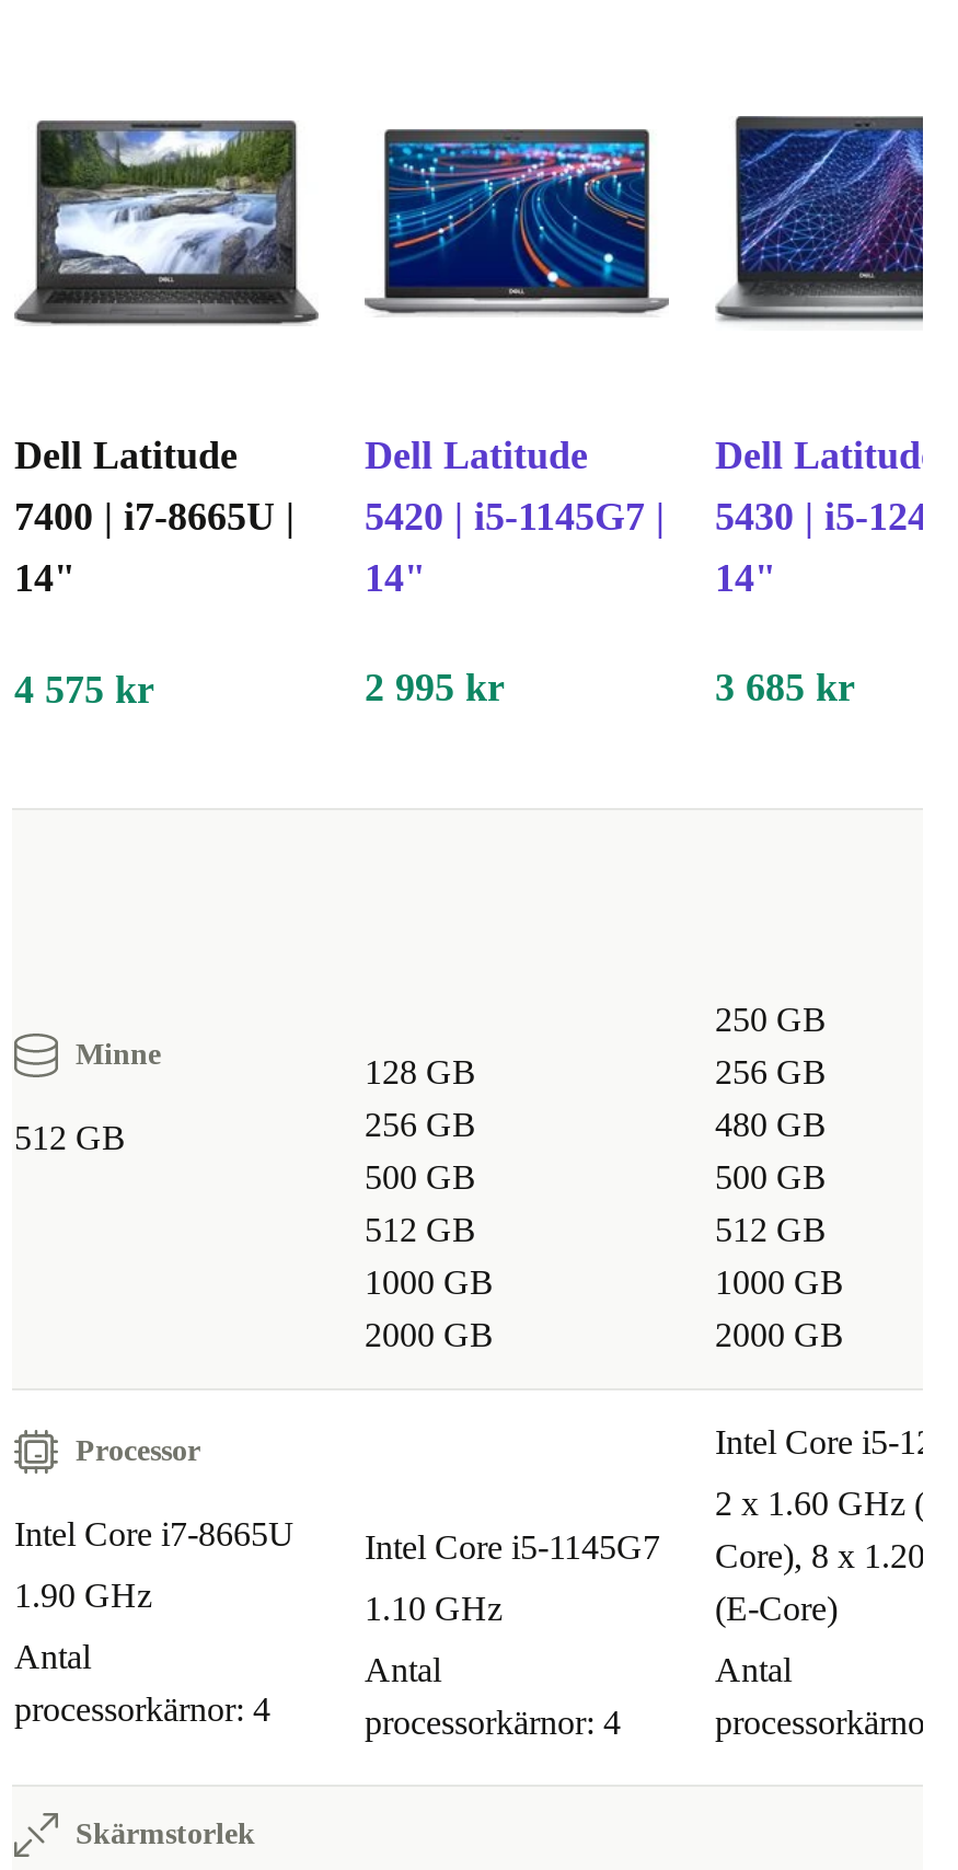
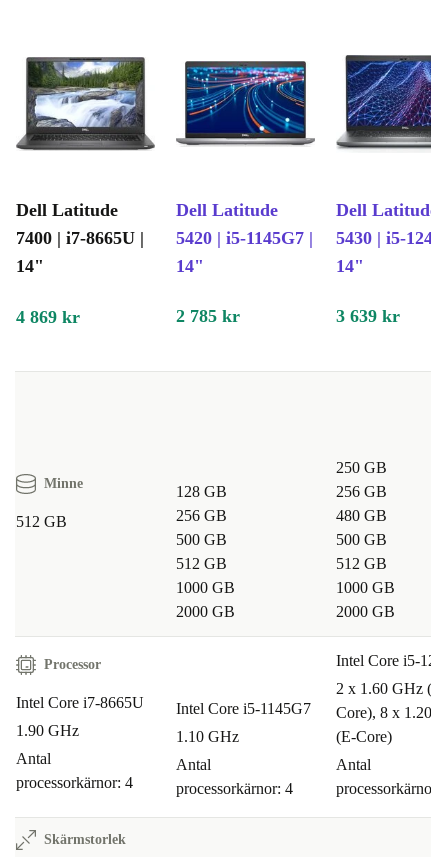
[14,668,154,712] 4 575 kr -> [16,307,80,327] 4 869 kr
[365,666,505,709] 2 995 kr -> [176,306,240,326] 2 785 kr
[715,666,855,709] 3 685 kr -> [336,306,400,326] 3 639 kr

